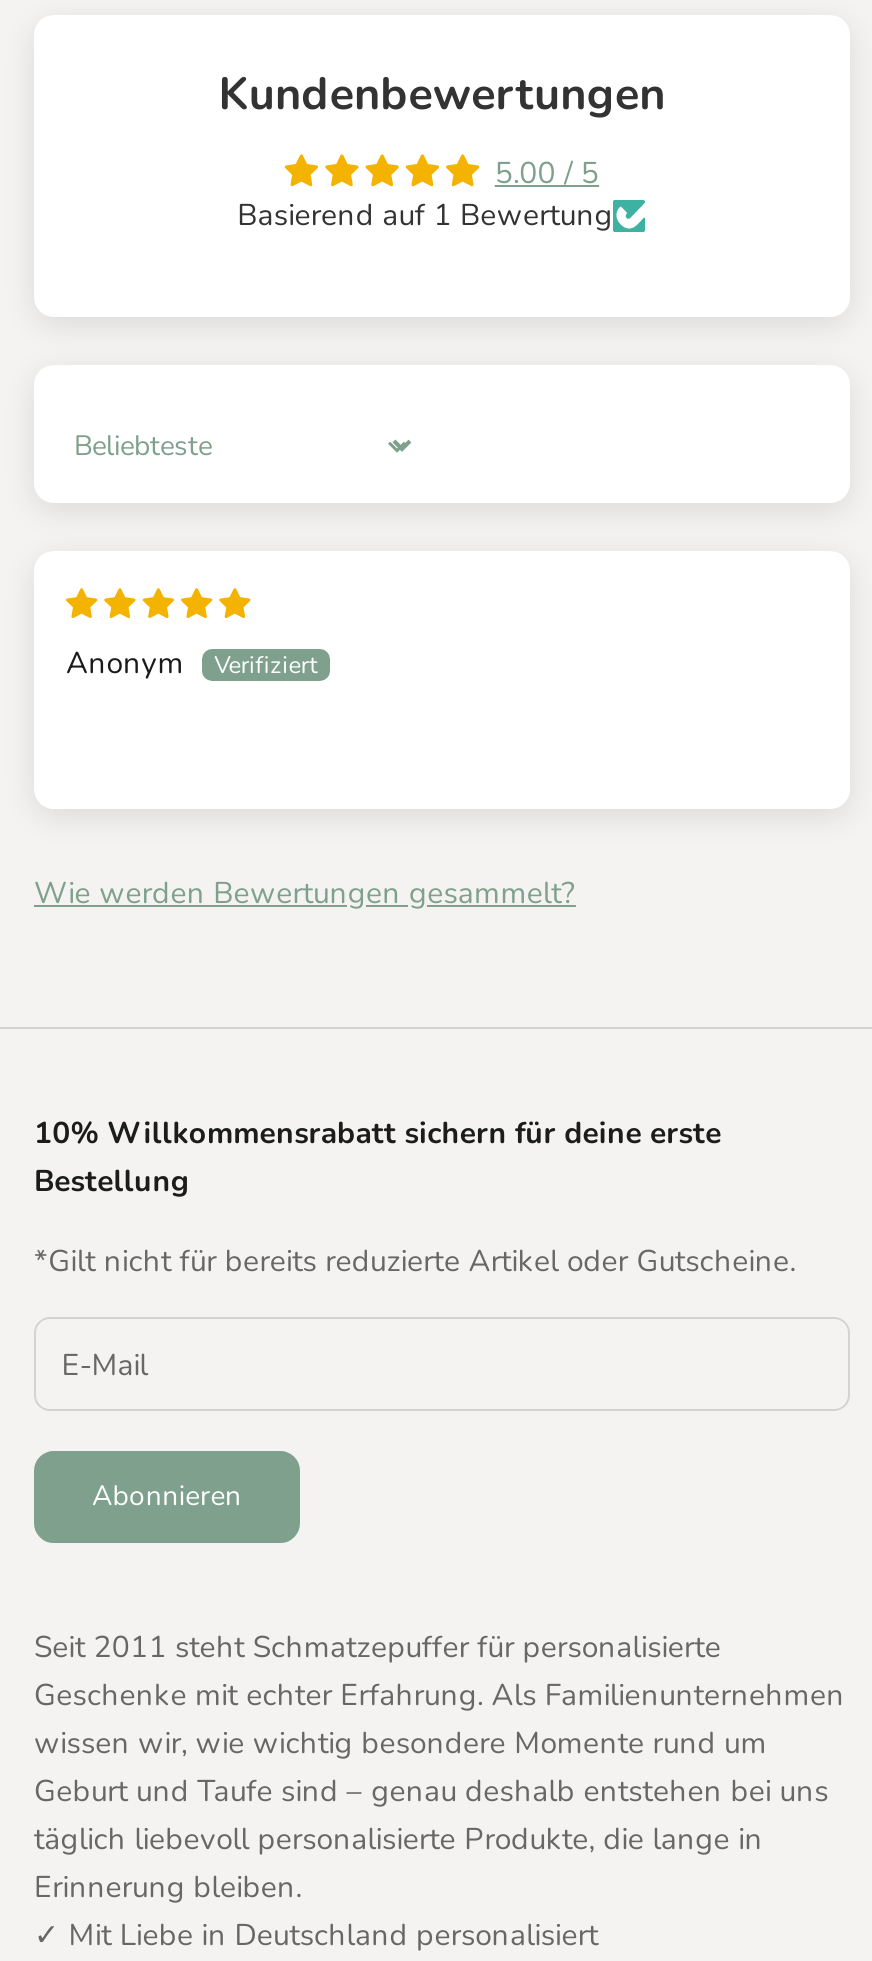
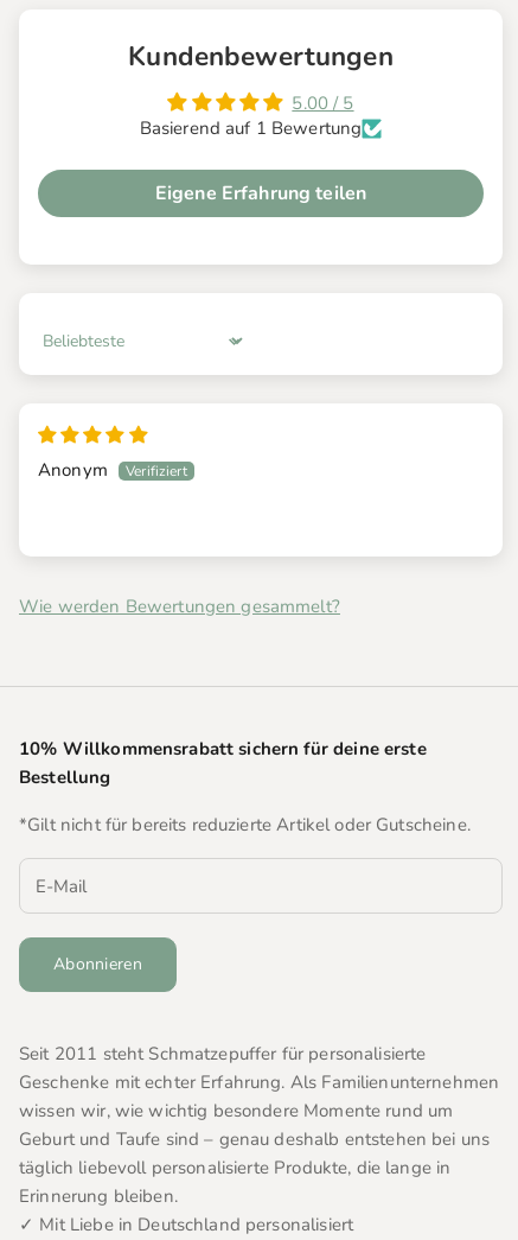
none -> [155,181,367,207] Eigene Erfahrung teilen

